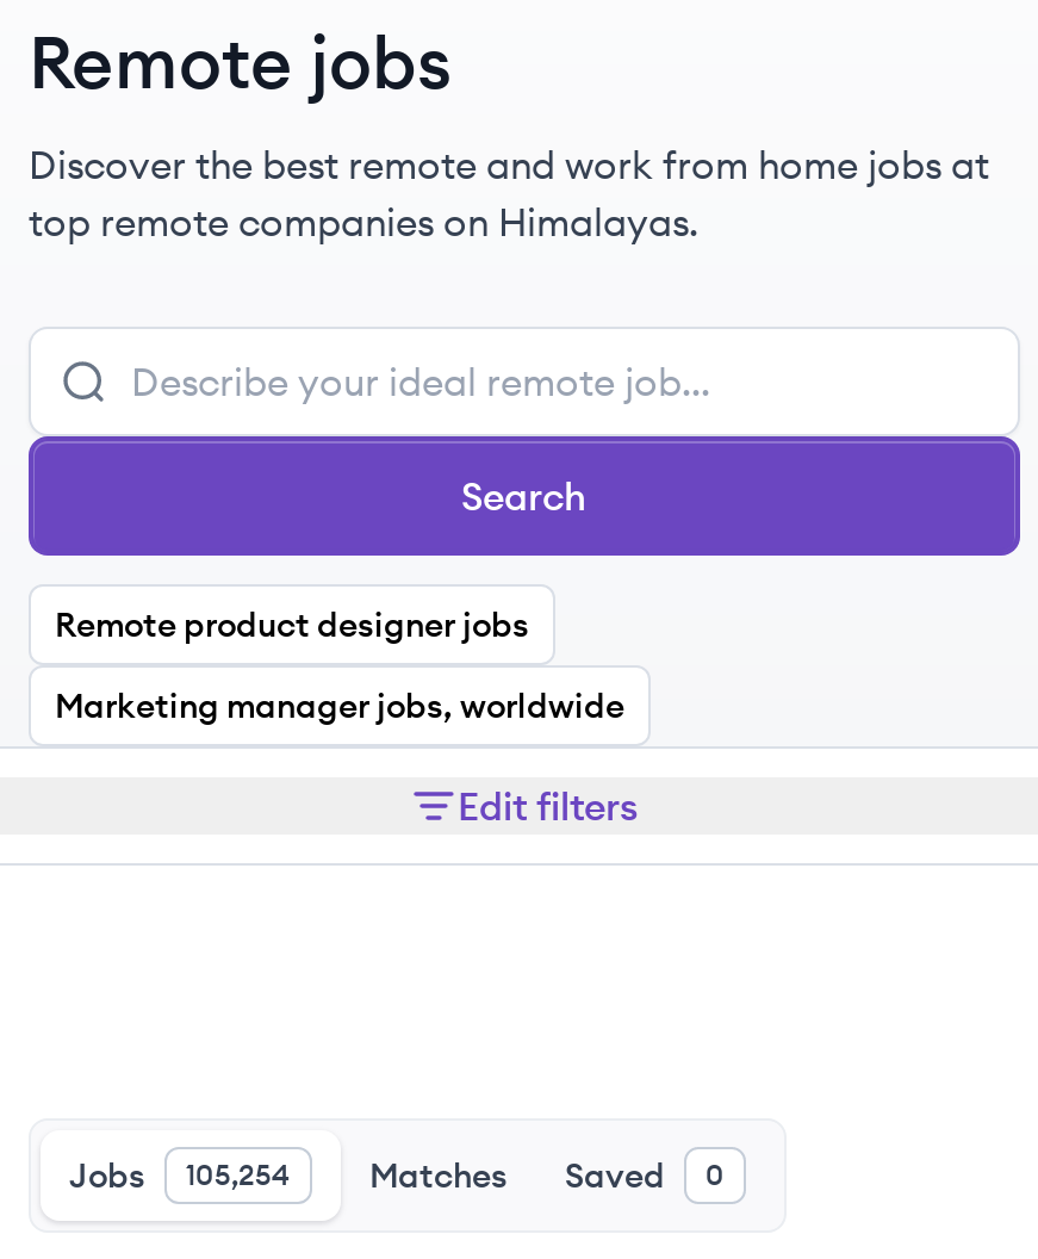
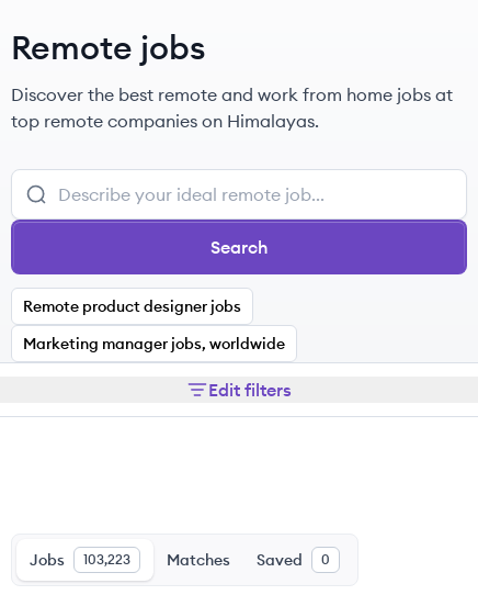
[69,1154,291,1197] Jobs 105,254 -> [30,550,130,570] Jobs 103,223

